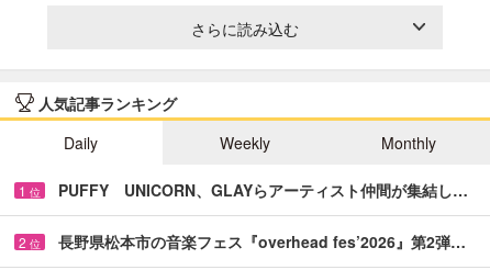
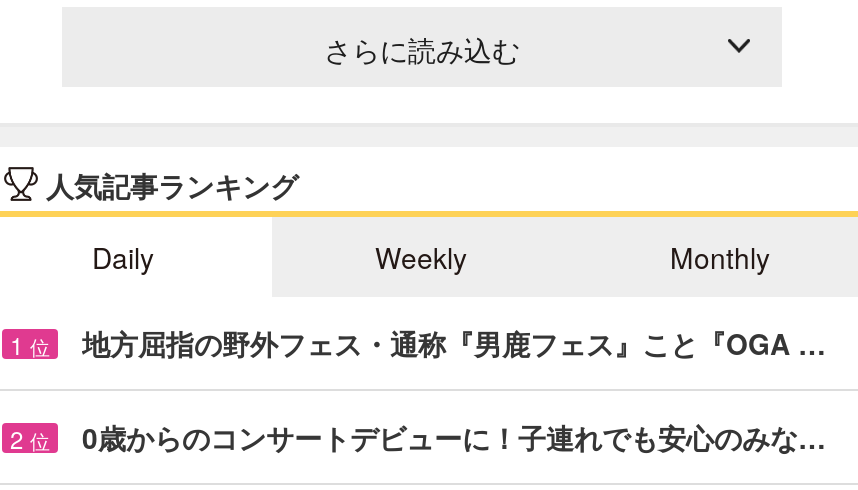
[58,179,468,201] PUFFY UNICORN、GLAYらアーティスト仲間が集結し… -> [82,323,826,363] 地方屈指の野外フェス・通称『男鹿フェス』こと『OGA …
[58,230,466,252] 長野県松本市の音楽フェス『overhead fes’2026』第2弾… -> [82,417,826,457] 0歳からのコンサートデビューに！子連れでも安心のみな…

